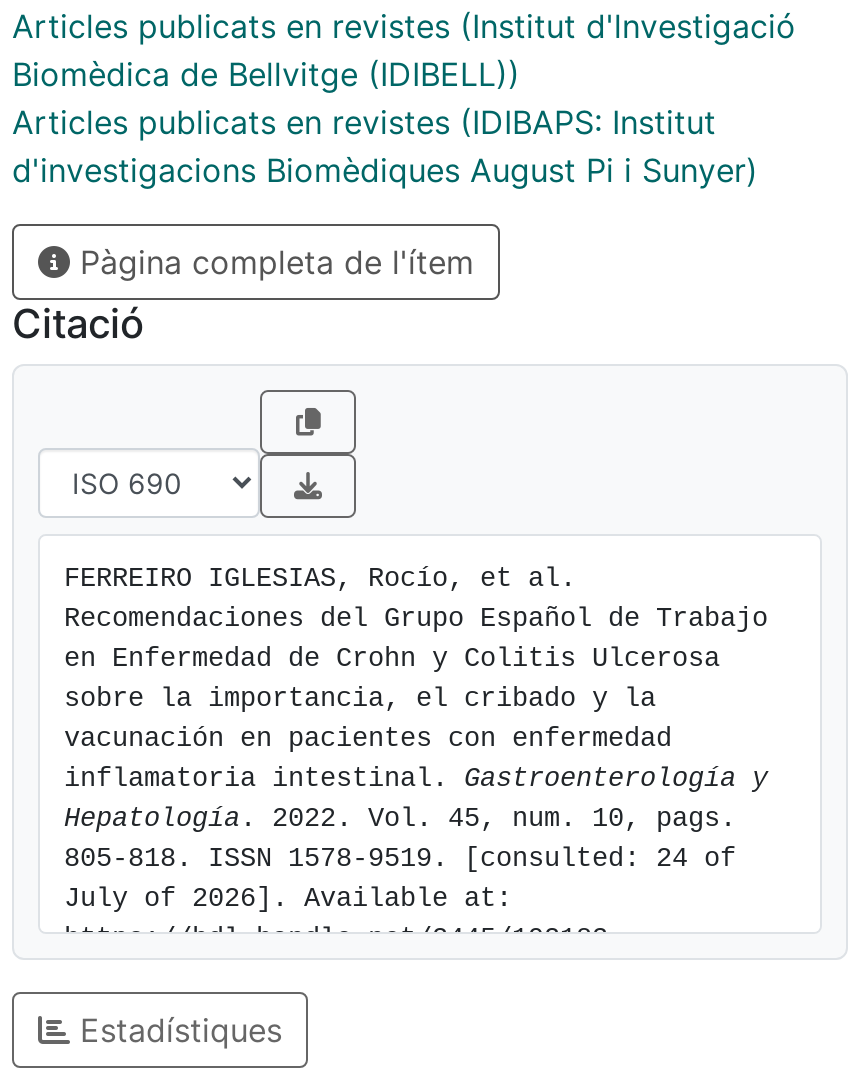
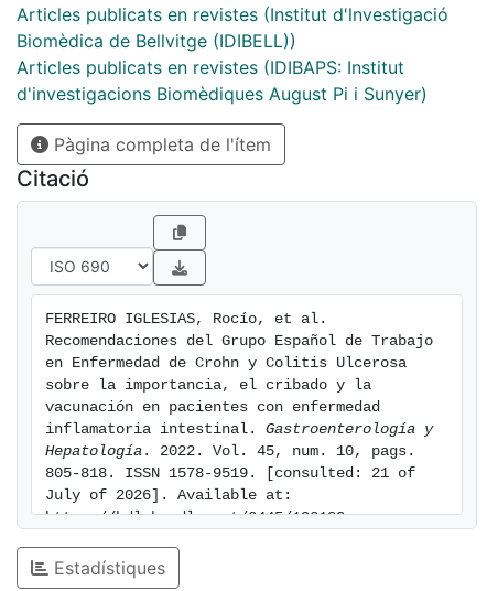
[64,844,736,874] 805-818. ISSN 1578-9519. [consulted: 24 of -> [45,465,415,482] 805-818. ISSN 1578-9519. [consulted: 21 of

